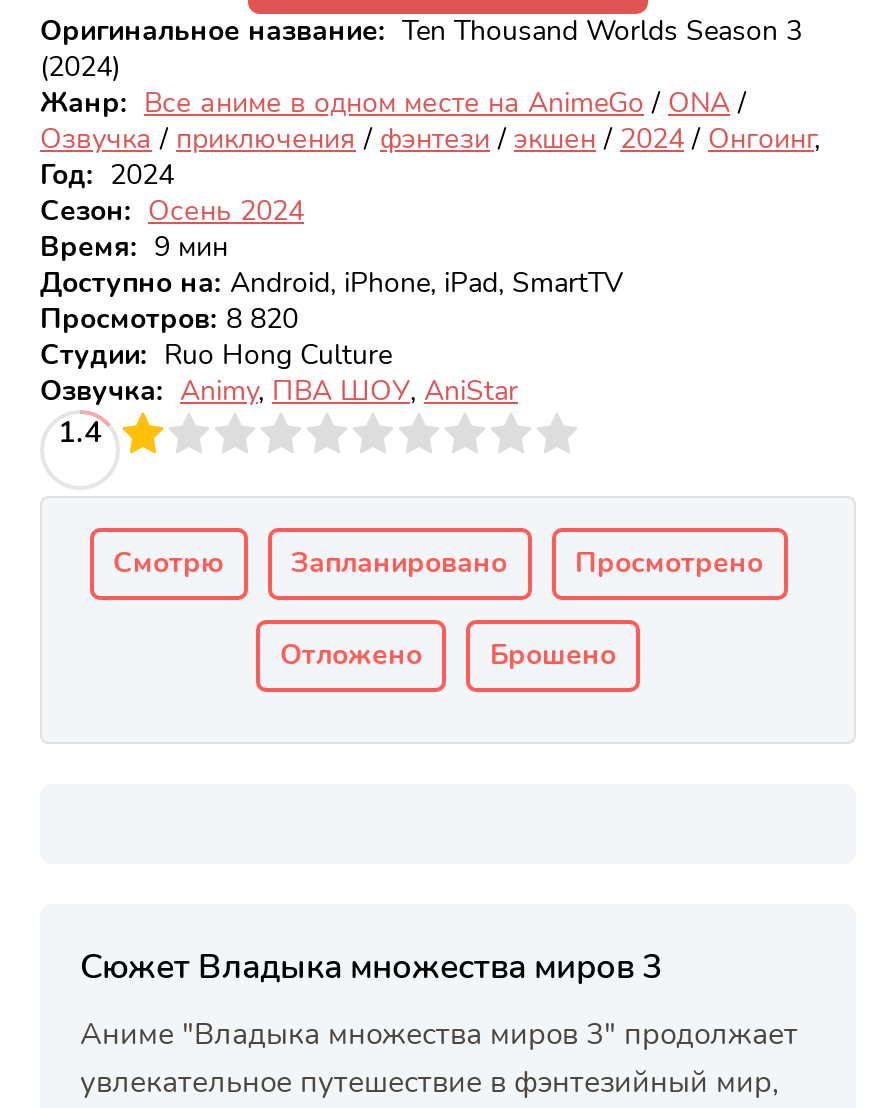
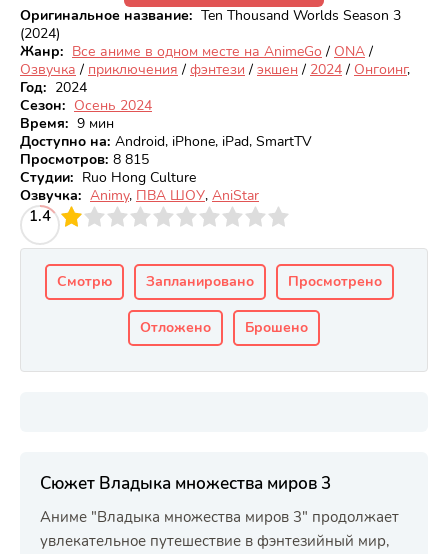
[40,300,298,338] Просмотров: 8 820 -> [20,150,149,169] Просмотров: 8 815

